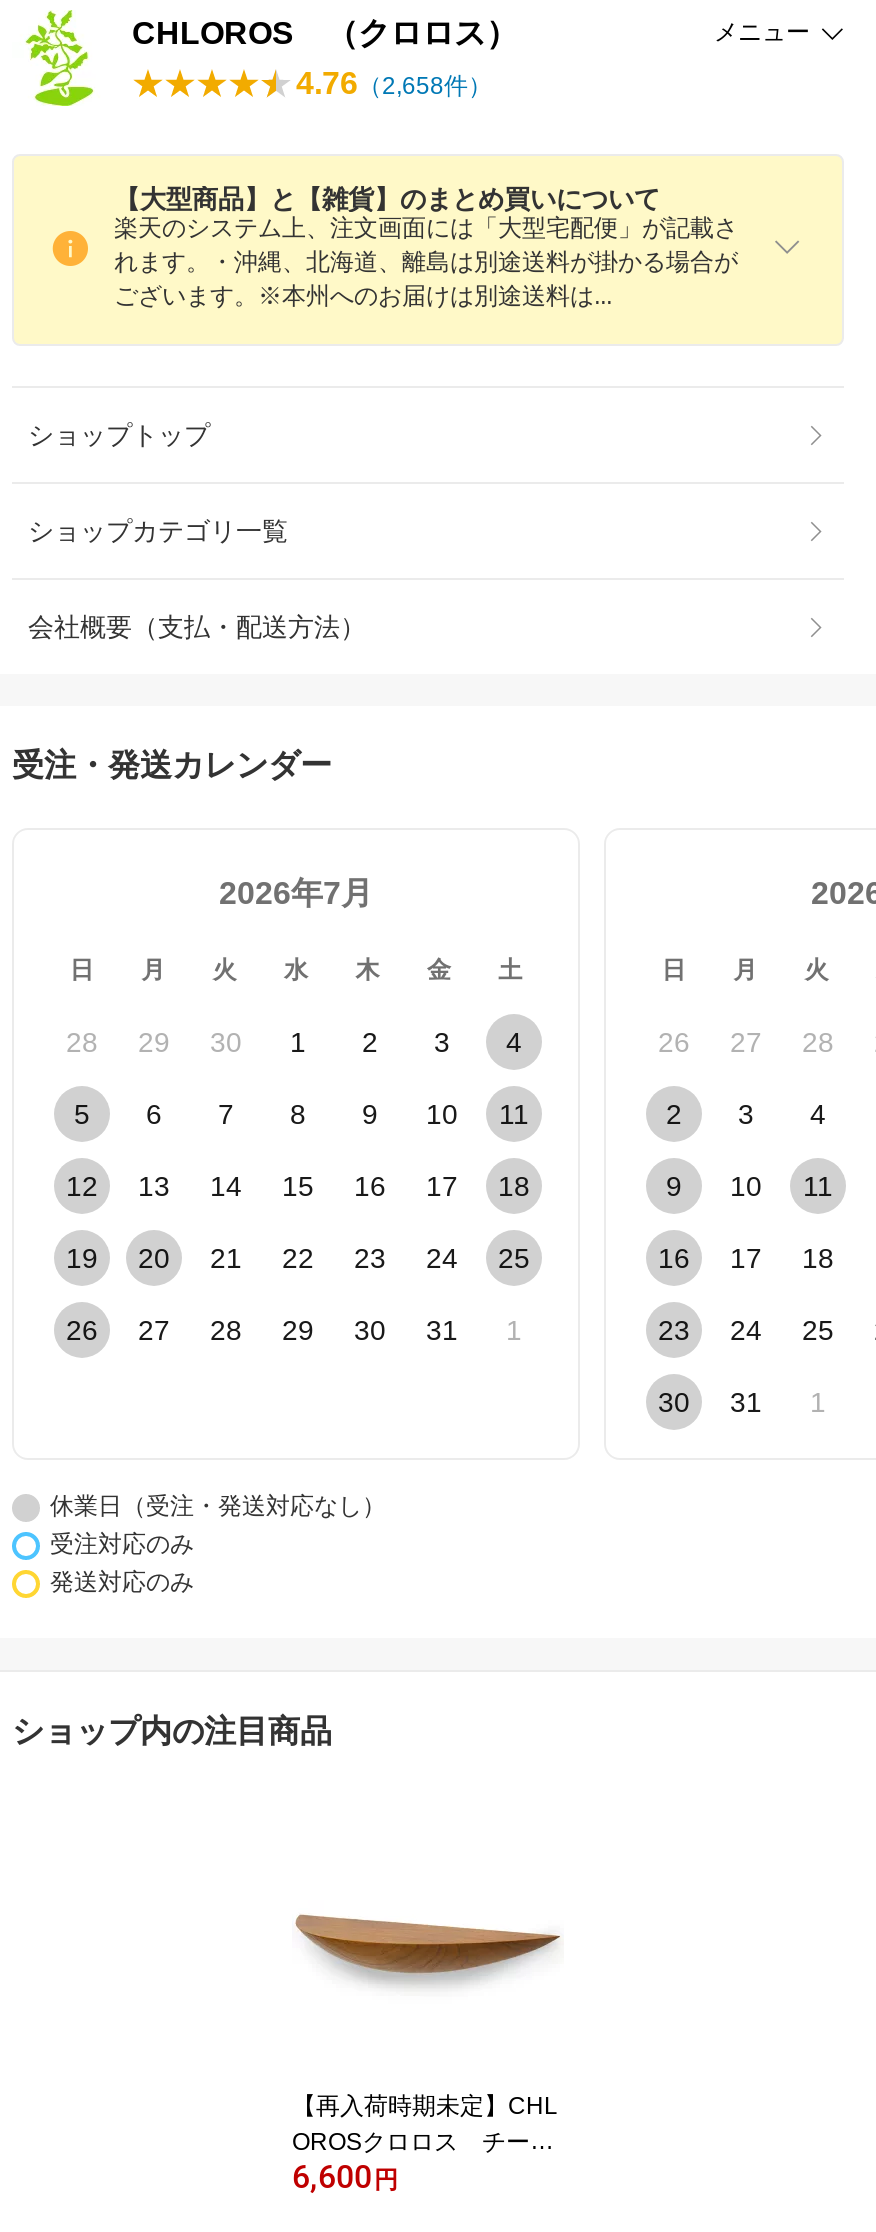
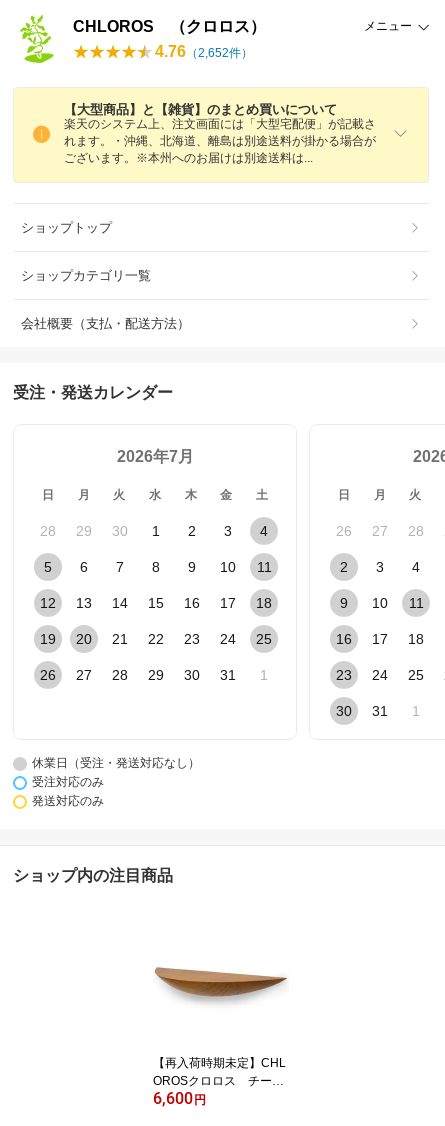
[296,66,492,100] 4.76（2,658件） -> [155,43,253,60] 4.76（2,652件）

